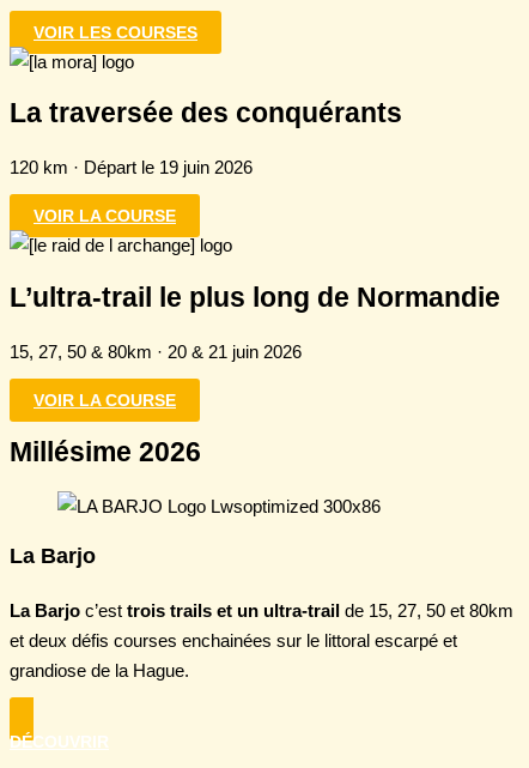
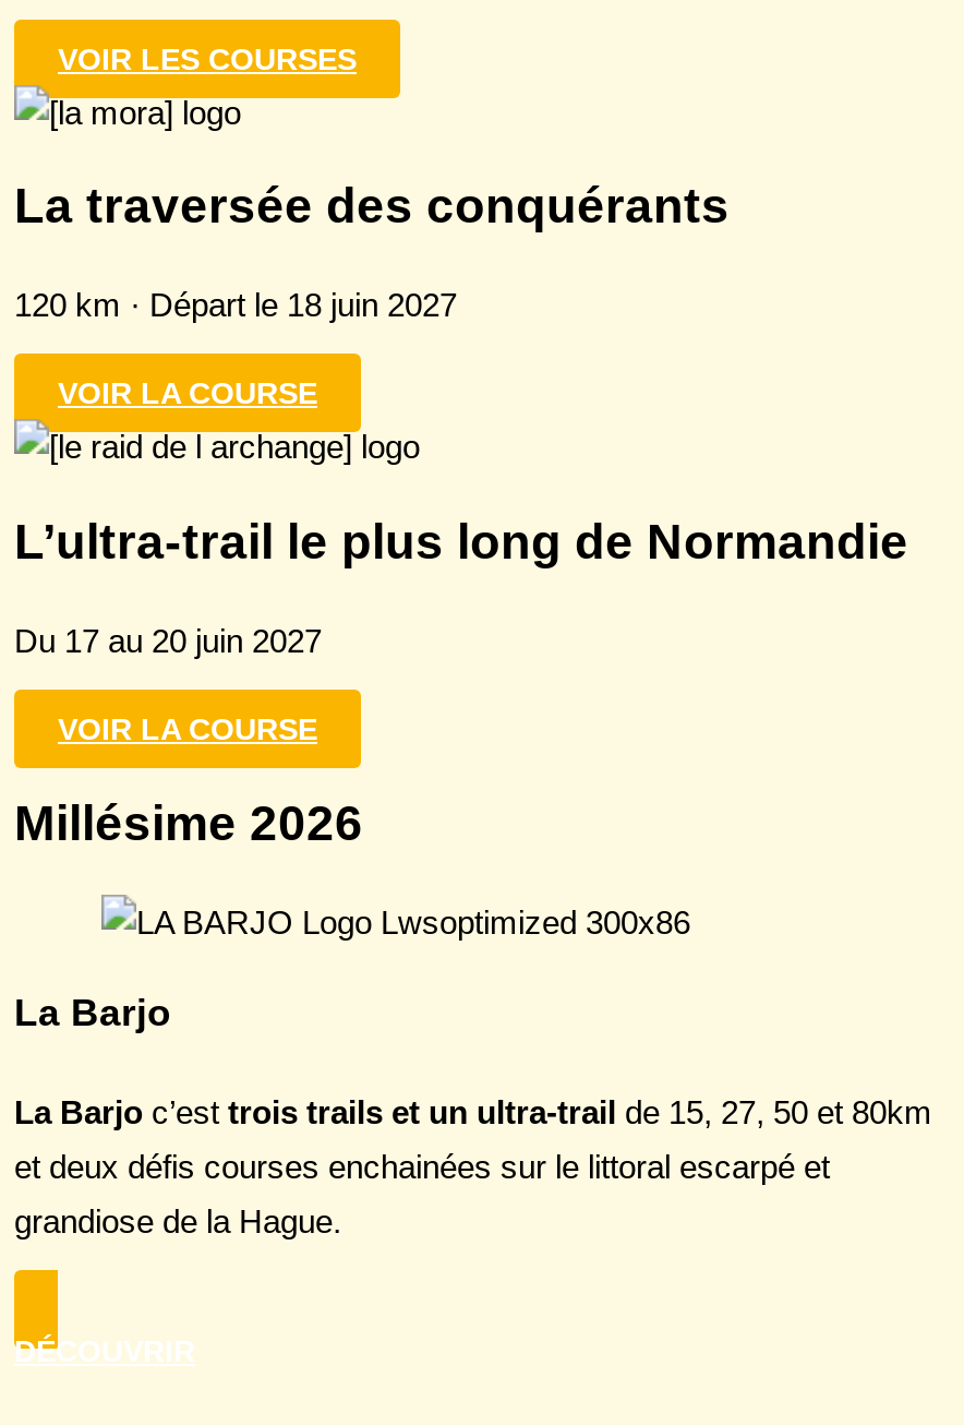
[10,157,253,178] 120 km · Départ le 19 juin 2026 -> [14,287,457,324] 120 km · Départ le 18 juin 2027
[10,341,302,362] 15, 27, 50 & 80km · 20 & 21 juin 2026 -> [14,622,322,659] Du 17 au 20 juin 2027

